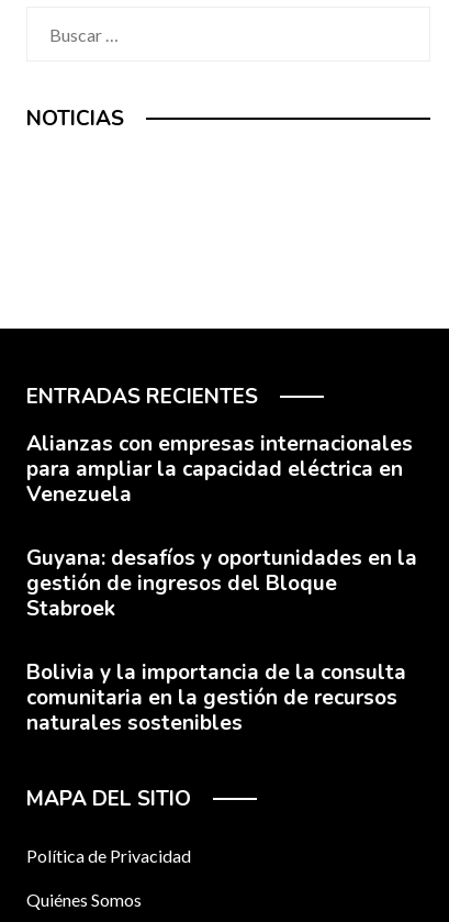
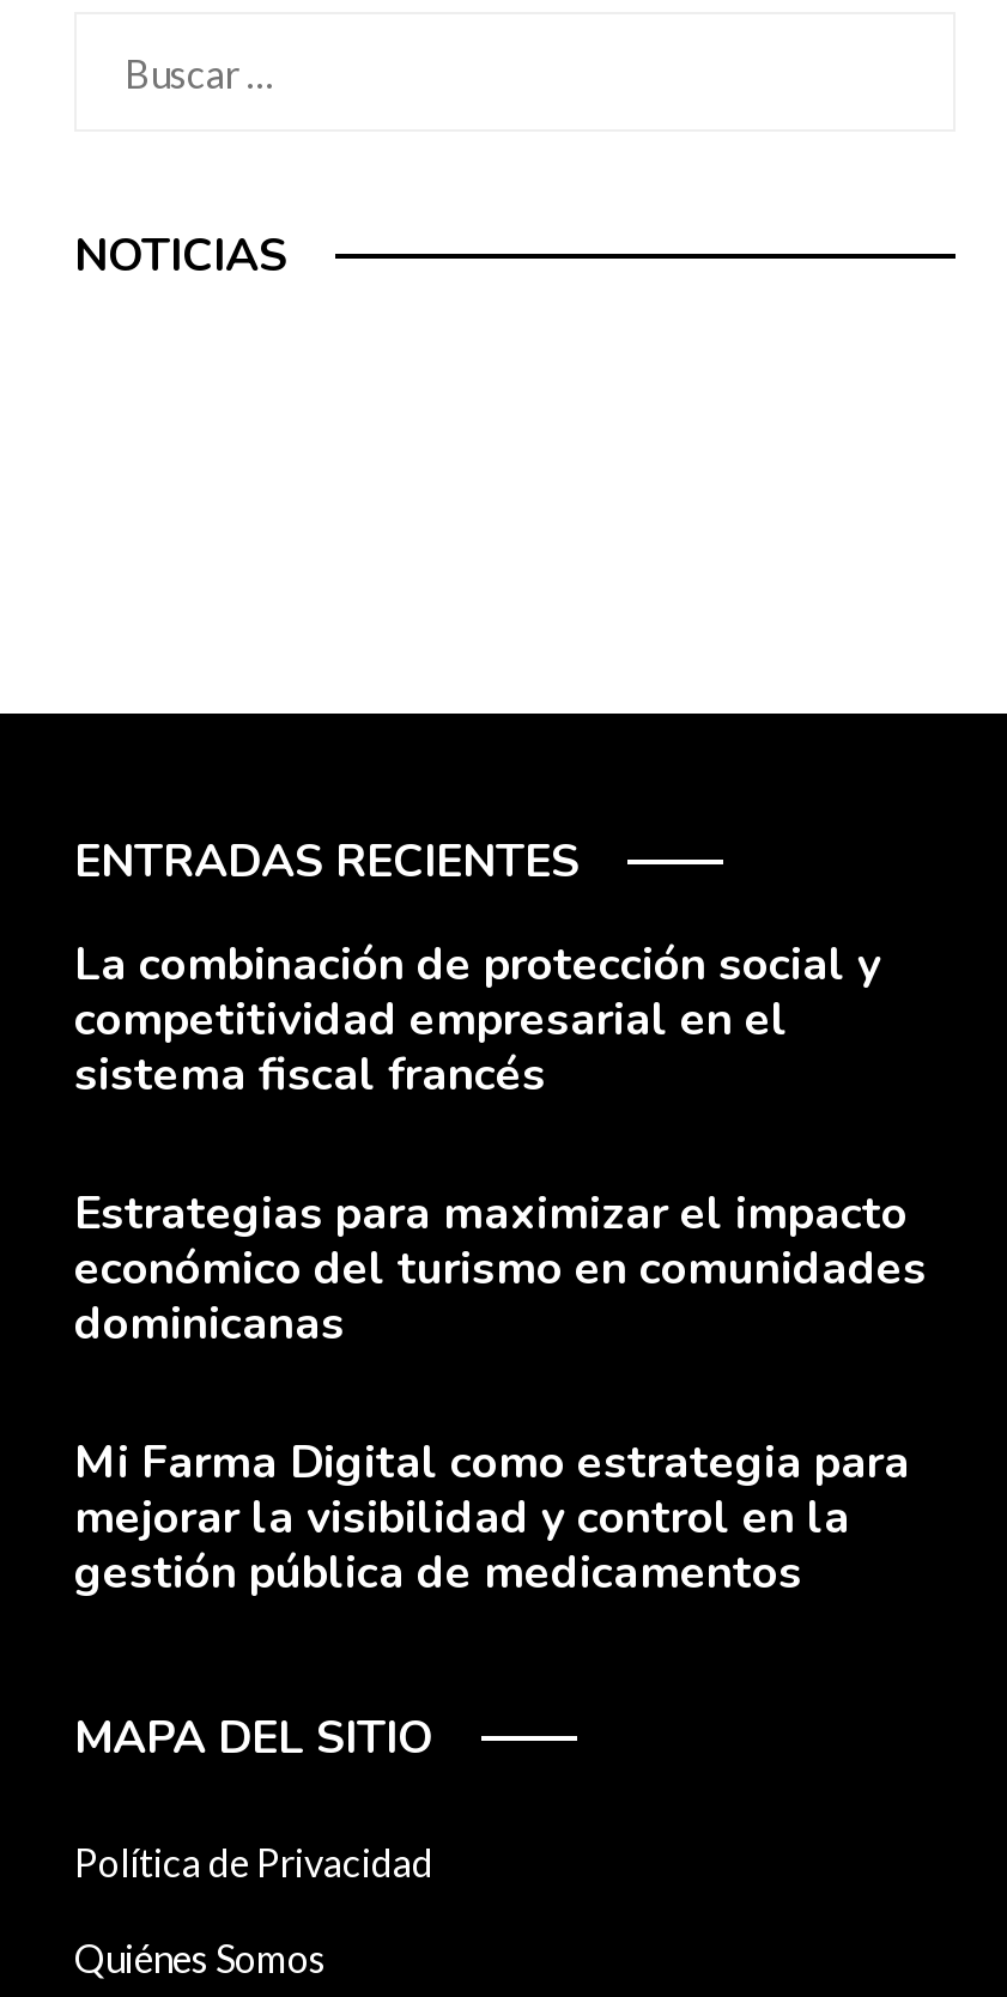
[26,430,413,509] Alianzas con empresas internacionales | para ampliar la capacidad eléctrica en | Venezuela -> [74,935,881,1107] La combinación de protección social y | competitividad empresarial en el | sistema fiscal francés
[26,544,417,623] Guyana: desafíos y oportunidades en la | gestión de ingresos del Bloque | Stabroek -> [74,1184,927,1356] Estrategias para maximizar el impacto | económico del turismo en comunidades | dominicanas
[26,659,406,738] Bolivia y la importancia de la consulta | comunitaria en la gestión de recursos | naturales sostenibles -> [74,1433,910,1605] Mi Farma Digital como estrategia para | mejorar la visibilidad y control en la | gestión pública de medicamentos

